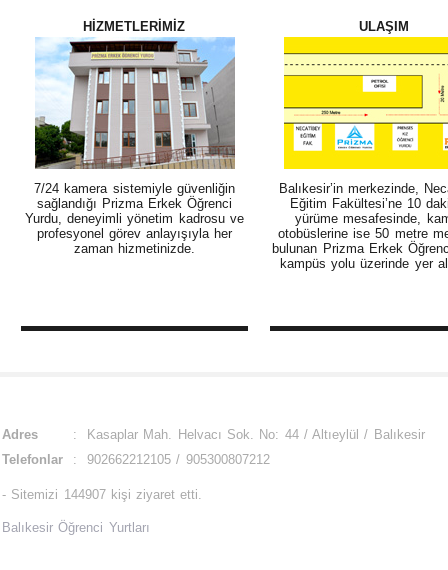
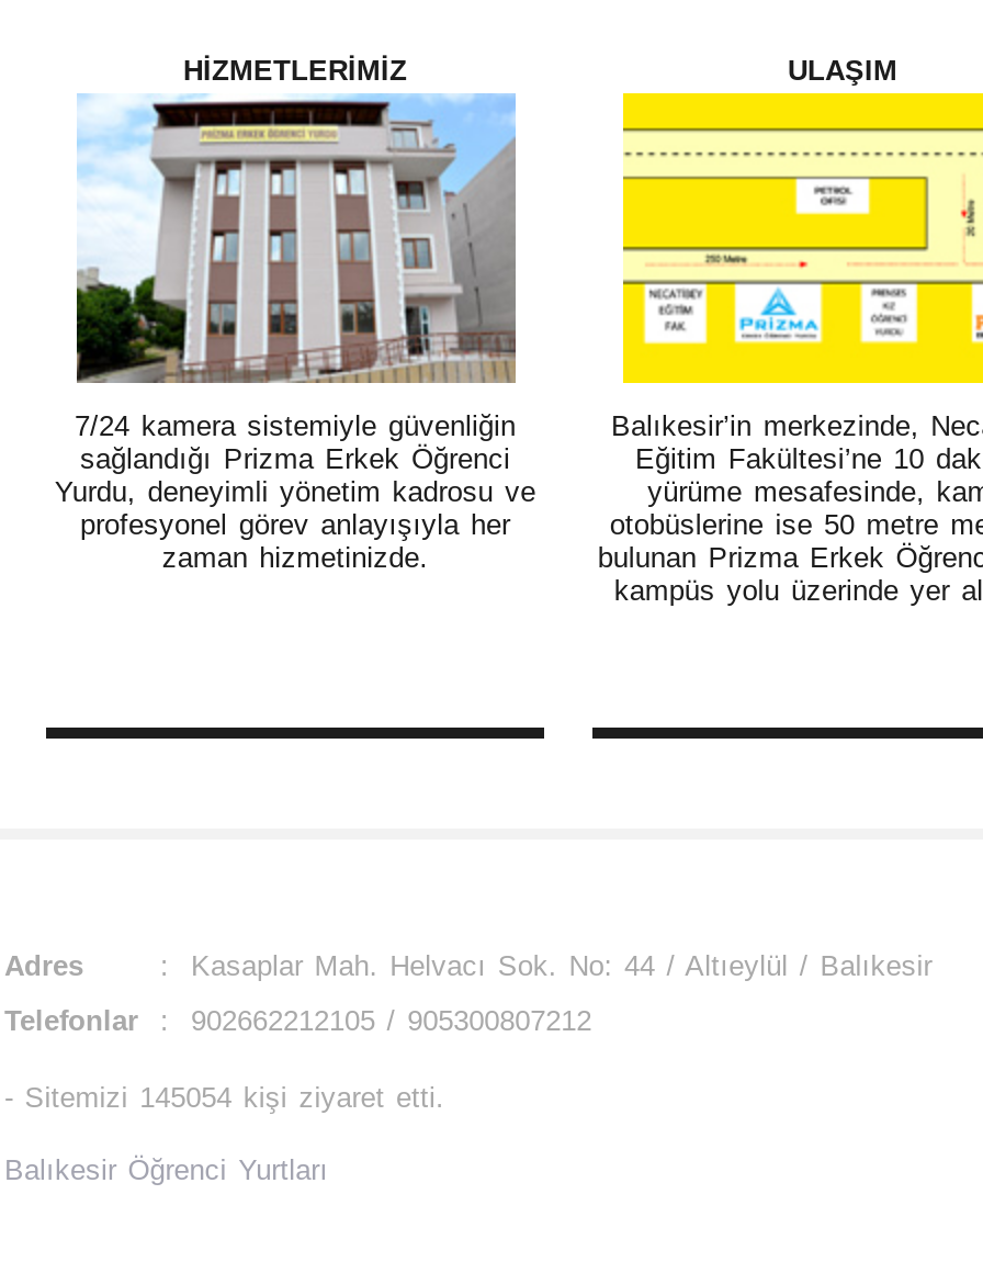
[2,487,202,502] - Sitemizi 144907 kişi ziyaret etti. -> [4,1081,444,1114] - Sitemizi 145054 kişi ziyaret etti.

